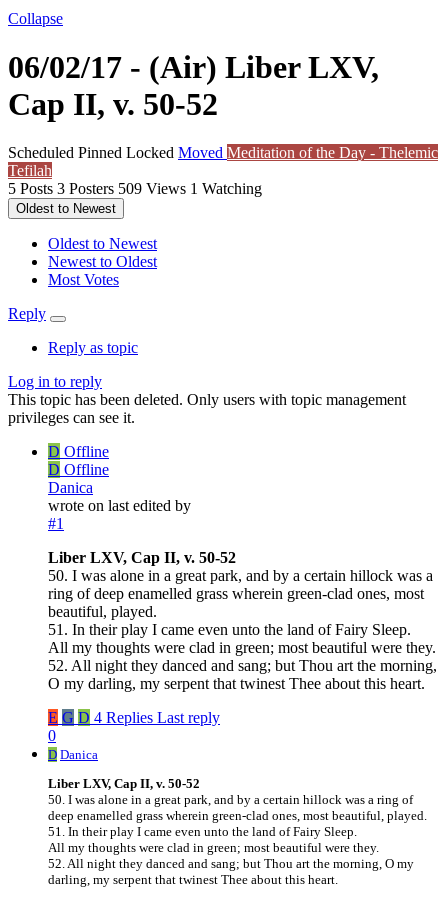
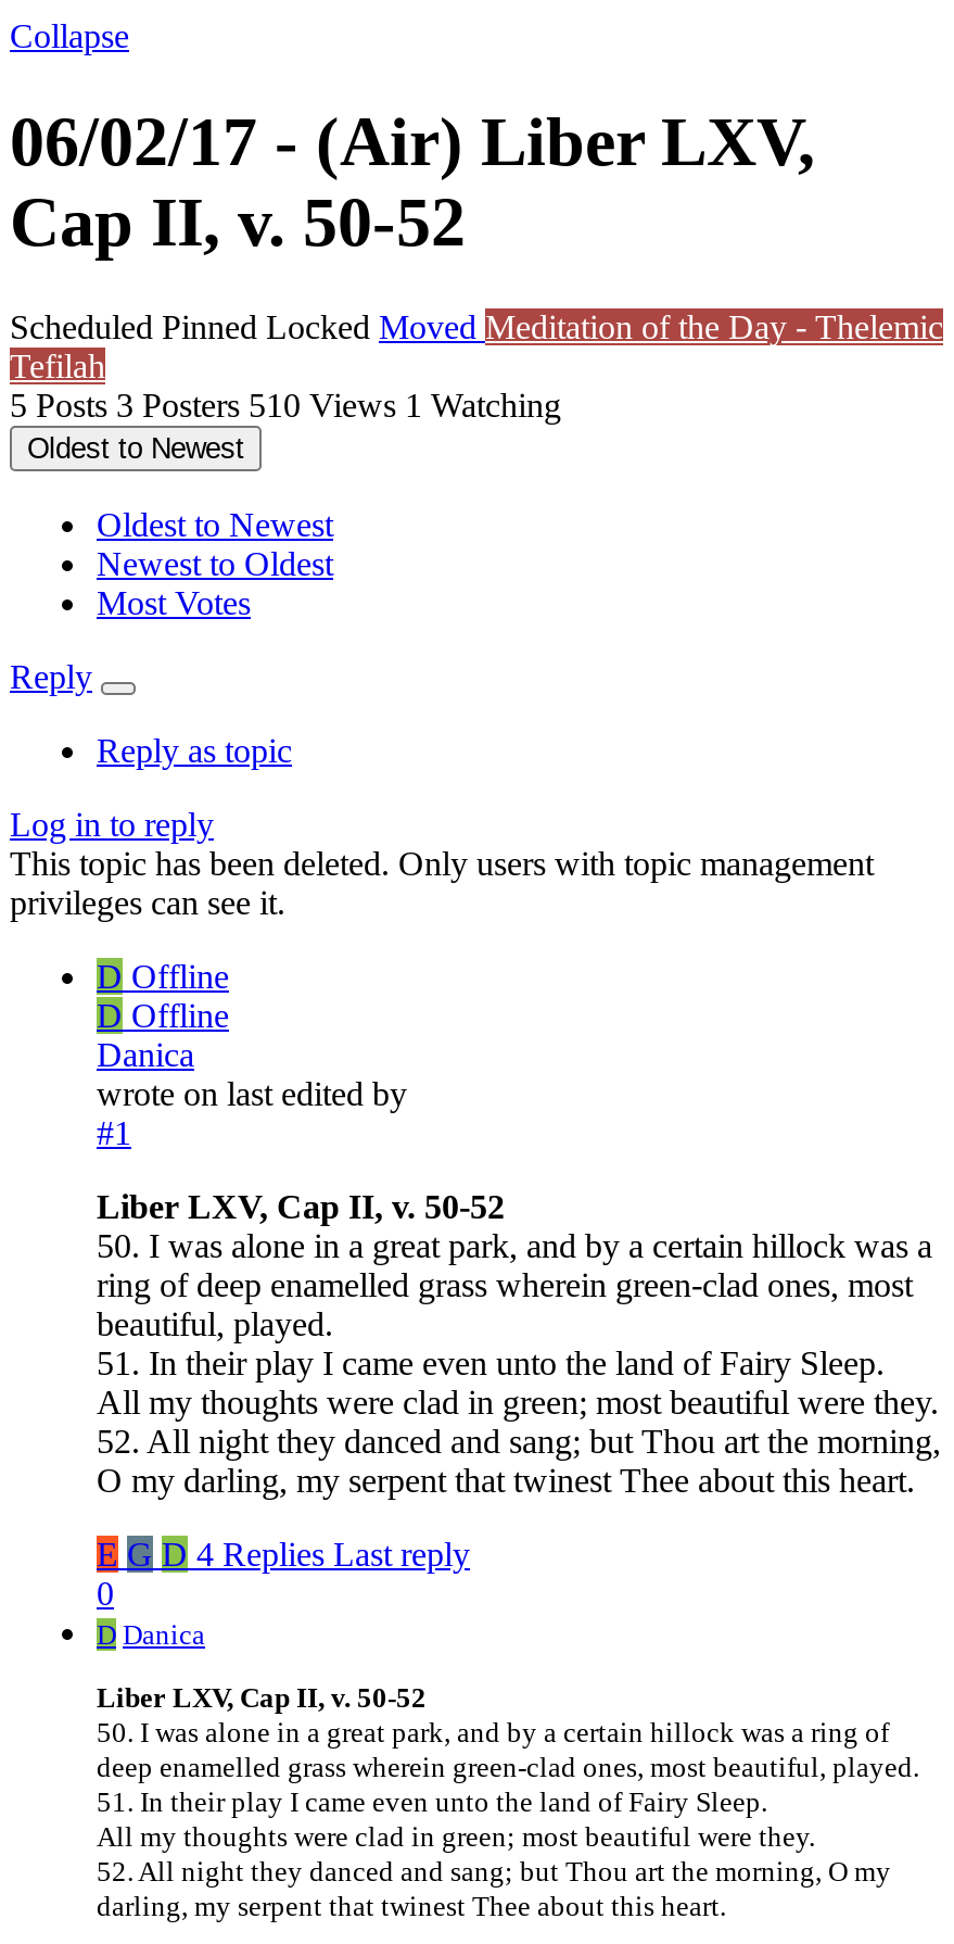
[8,180,262,197] 5 Posts 3 Posters 509 Views 1 Watching -> [10,387,561,424] 5 Posts 3 Posters 510 Views 1 Watching

